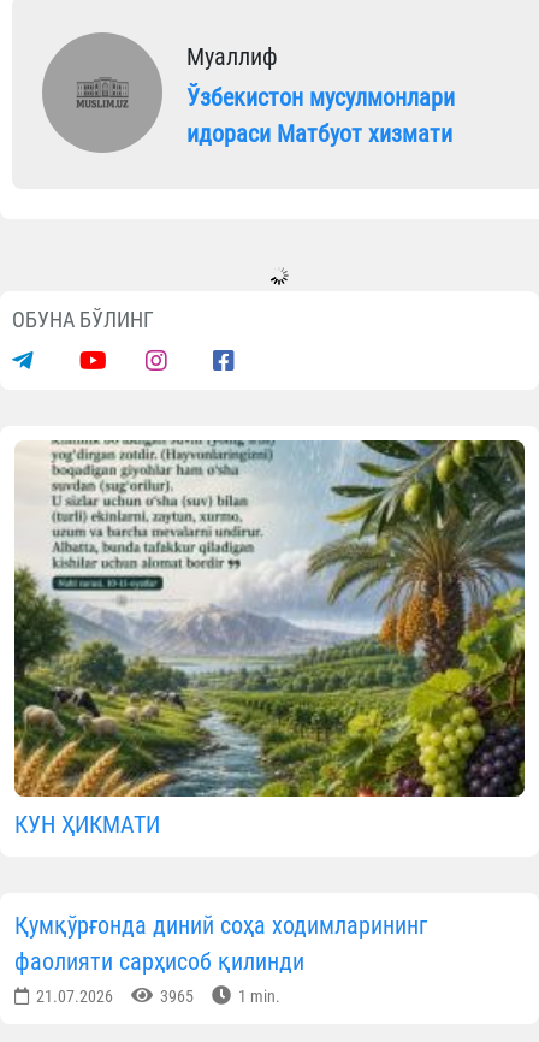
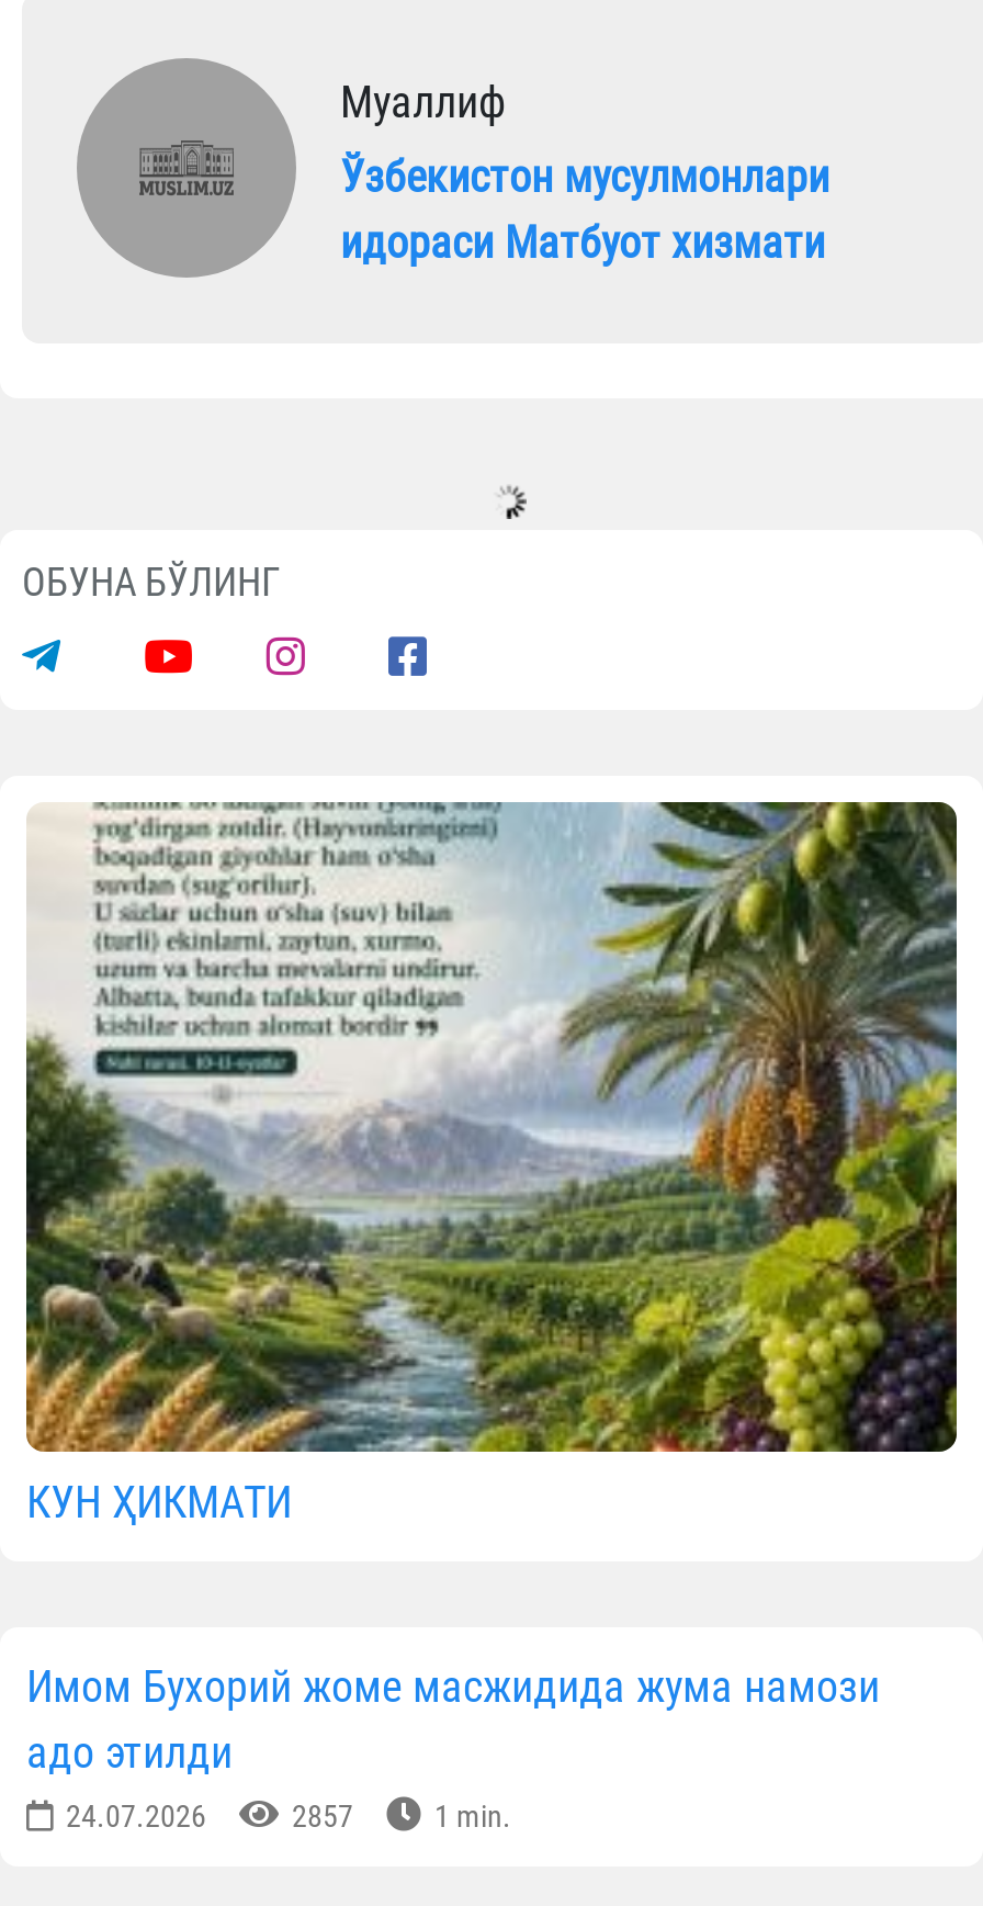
[14,910,427,1006] Қумқўрғонда диний соҳа ходимларининг | фаолияти сарҳисоб қилинди | 21.07.2026 | 3965 -> [26,1661,880,1834] Имом Бухорий жоме масжидида жума намози | адо этилди | 24.07.2026 | 2857

